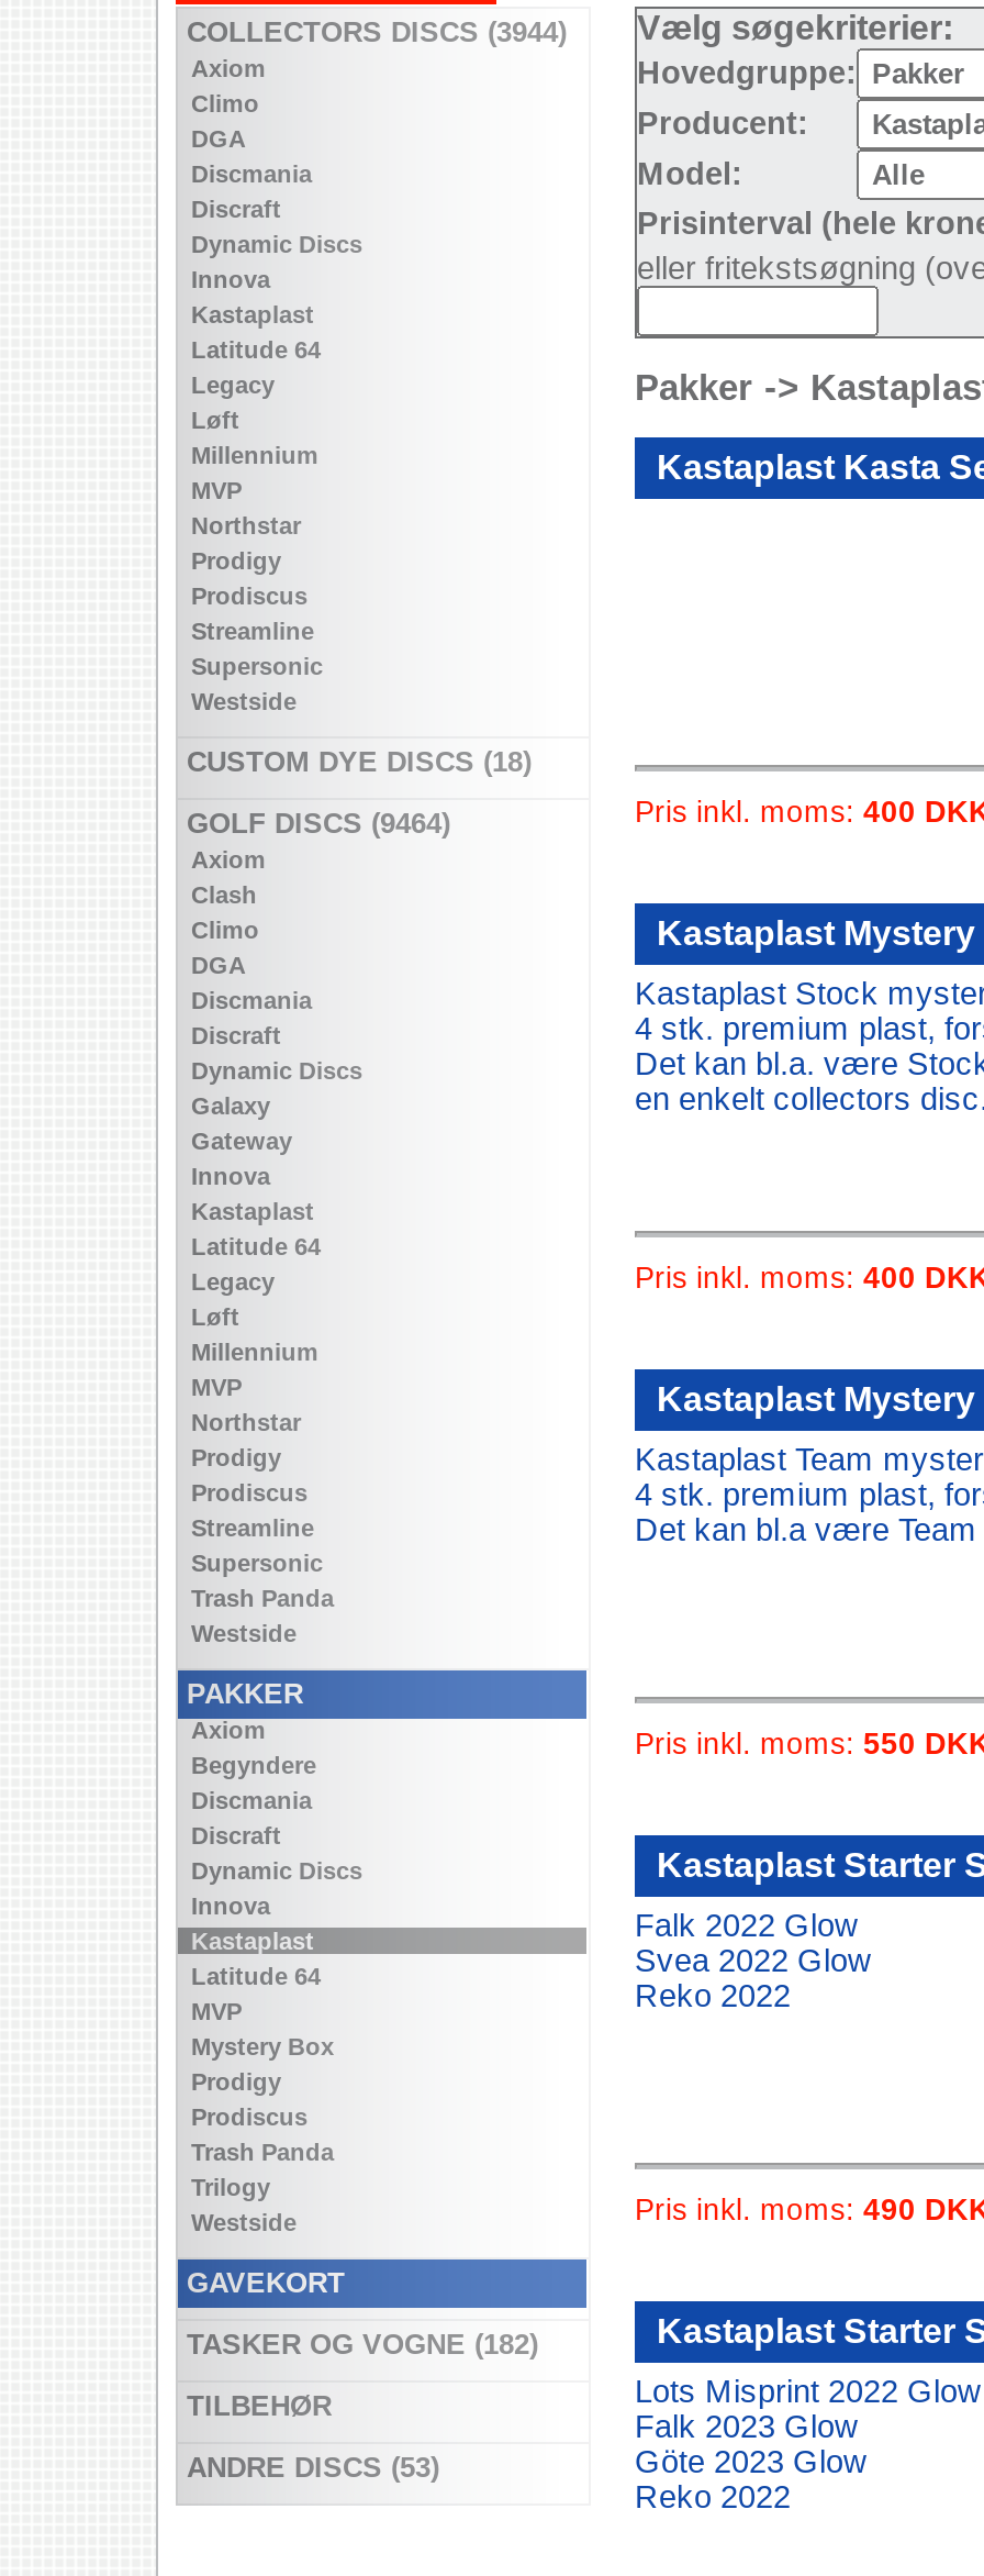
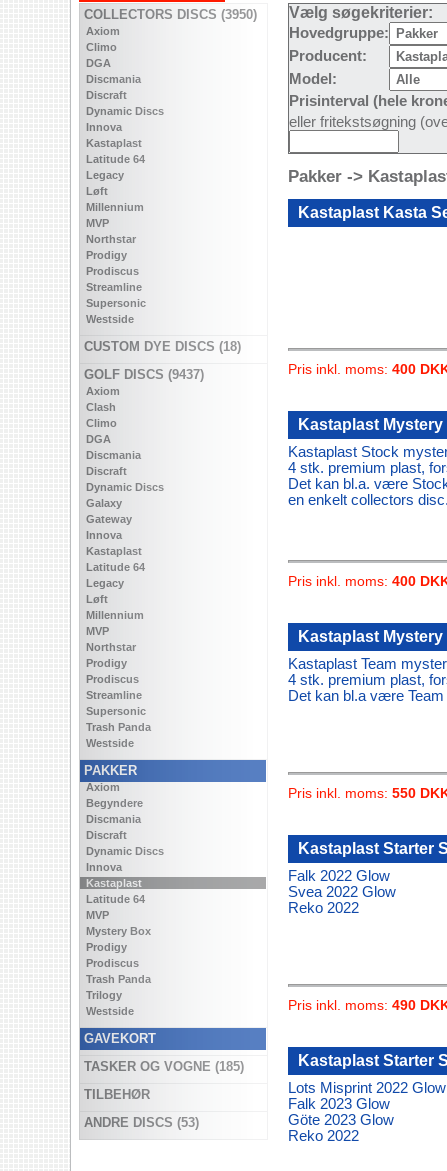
[178,15,567,48] COLLECTORS DISCS (3944) -> [80,7,257,22] COLLECTORS DISCS (3950)
[178,807,450,840] GOLF DISCS (9464) -> [80,367,204,382] GOLF DISCS (9437)
[178,2328,538,2361] TASKER OG VOGNE (182) -> [80,1059,244,1074] TASKER OG VOGNE (185)

